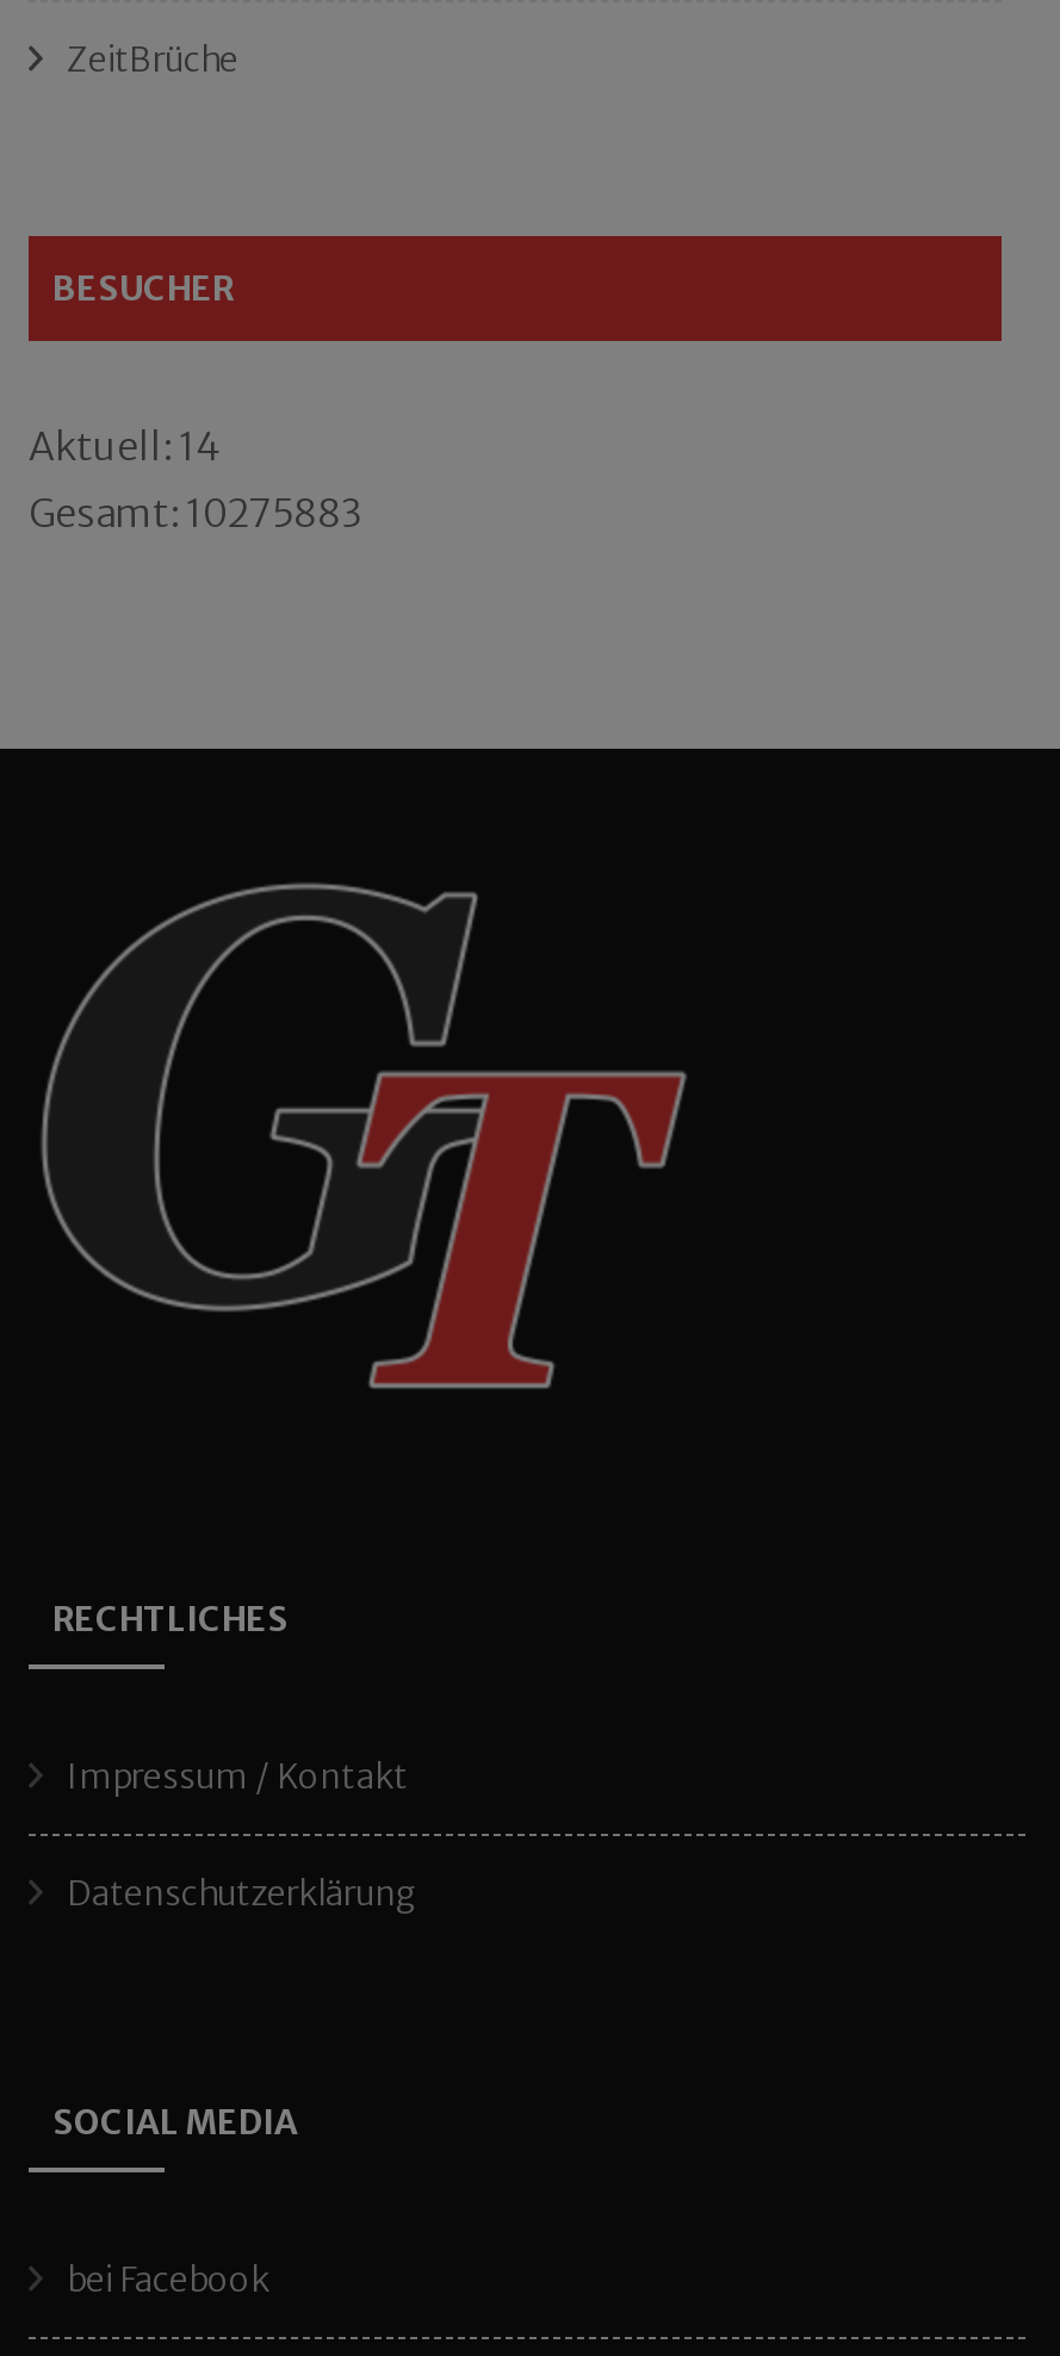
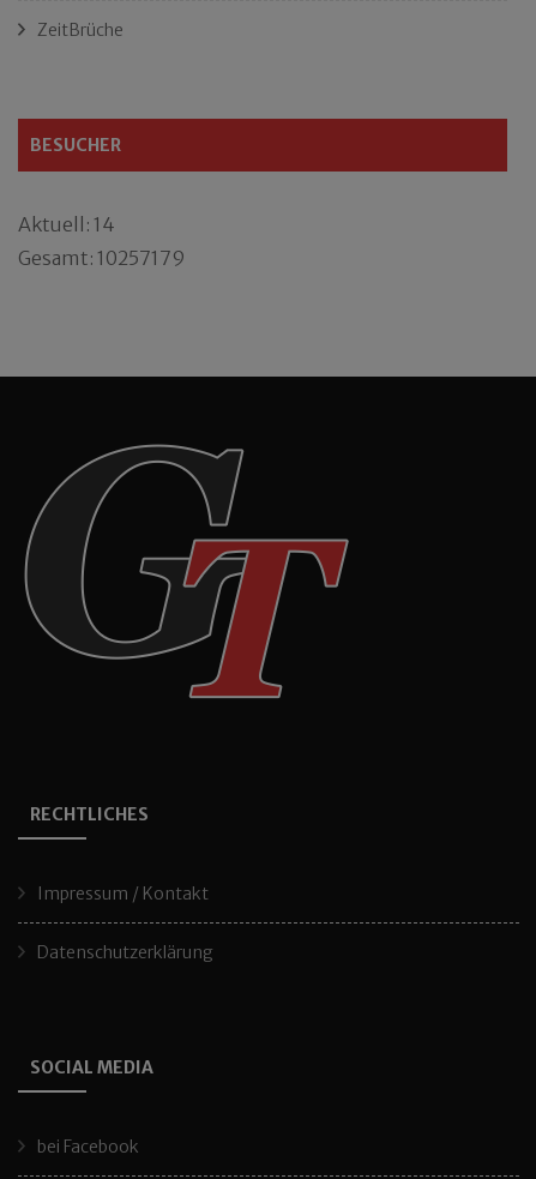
[29,490,362,537] Gesamt: 10275883 -> [18,246,186,270] Gesamt: 10257179

